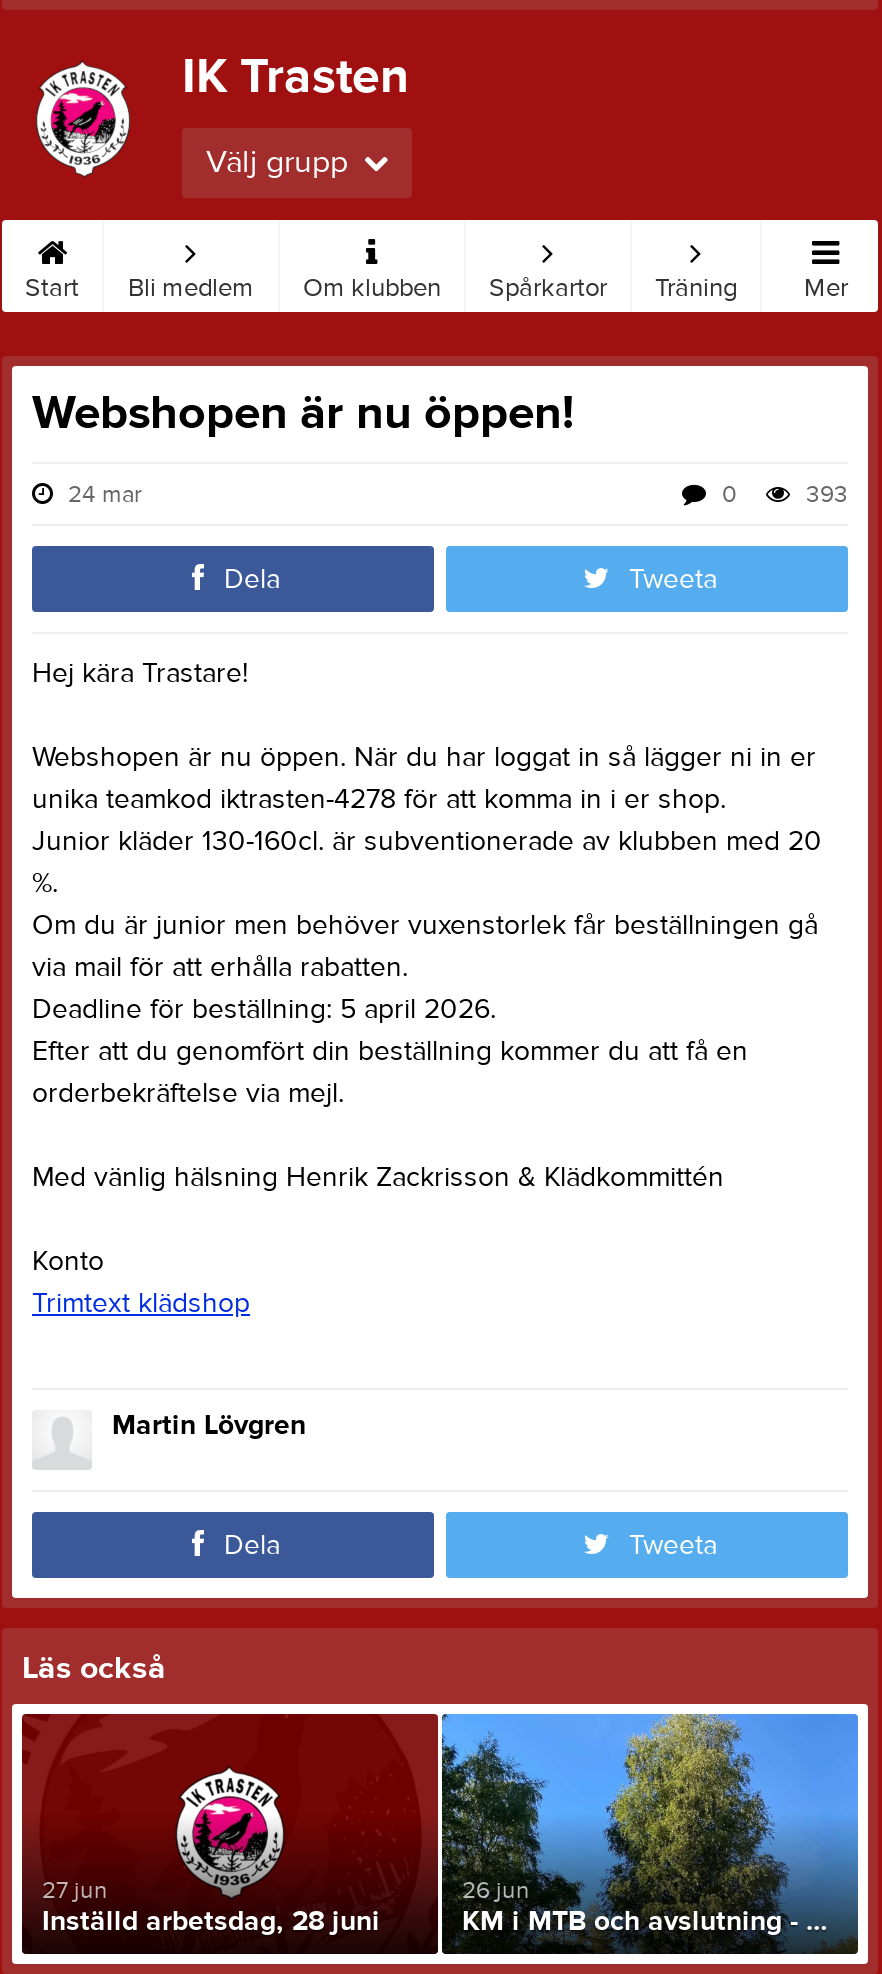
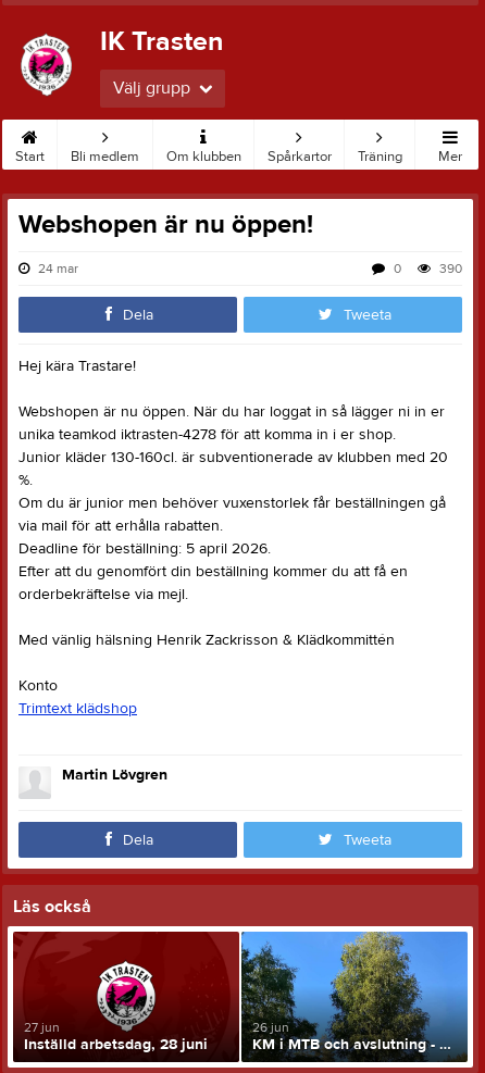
[716,478,848,510] 0 393 -> [390,260,462,277] 0 390

